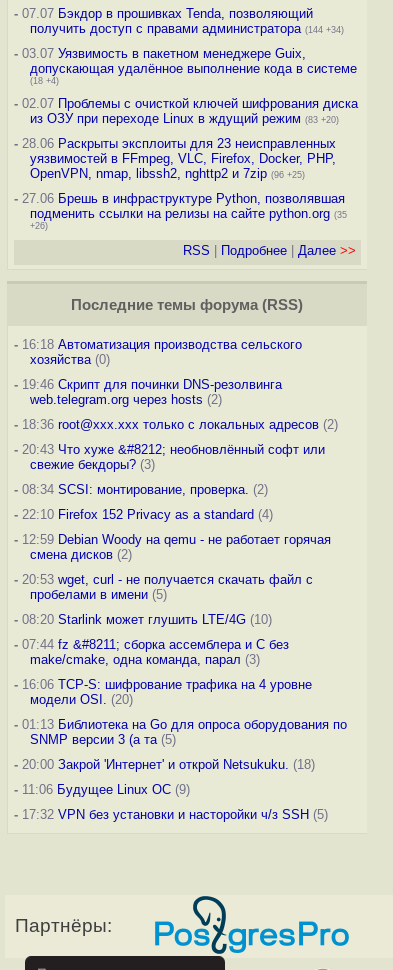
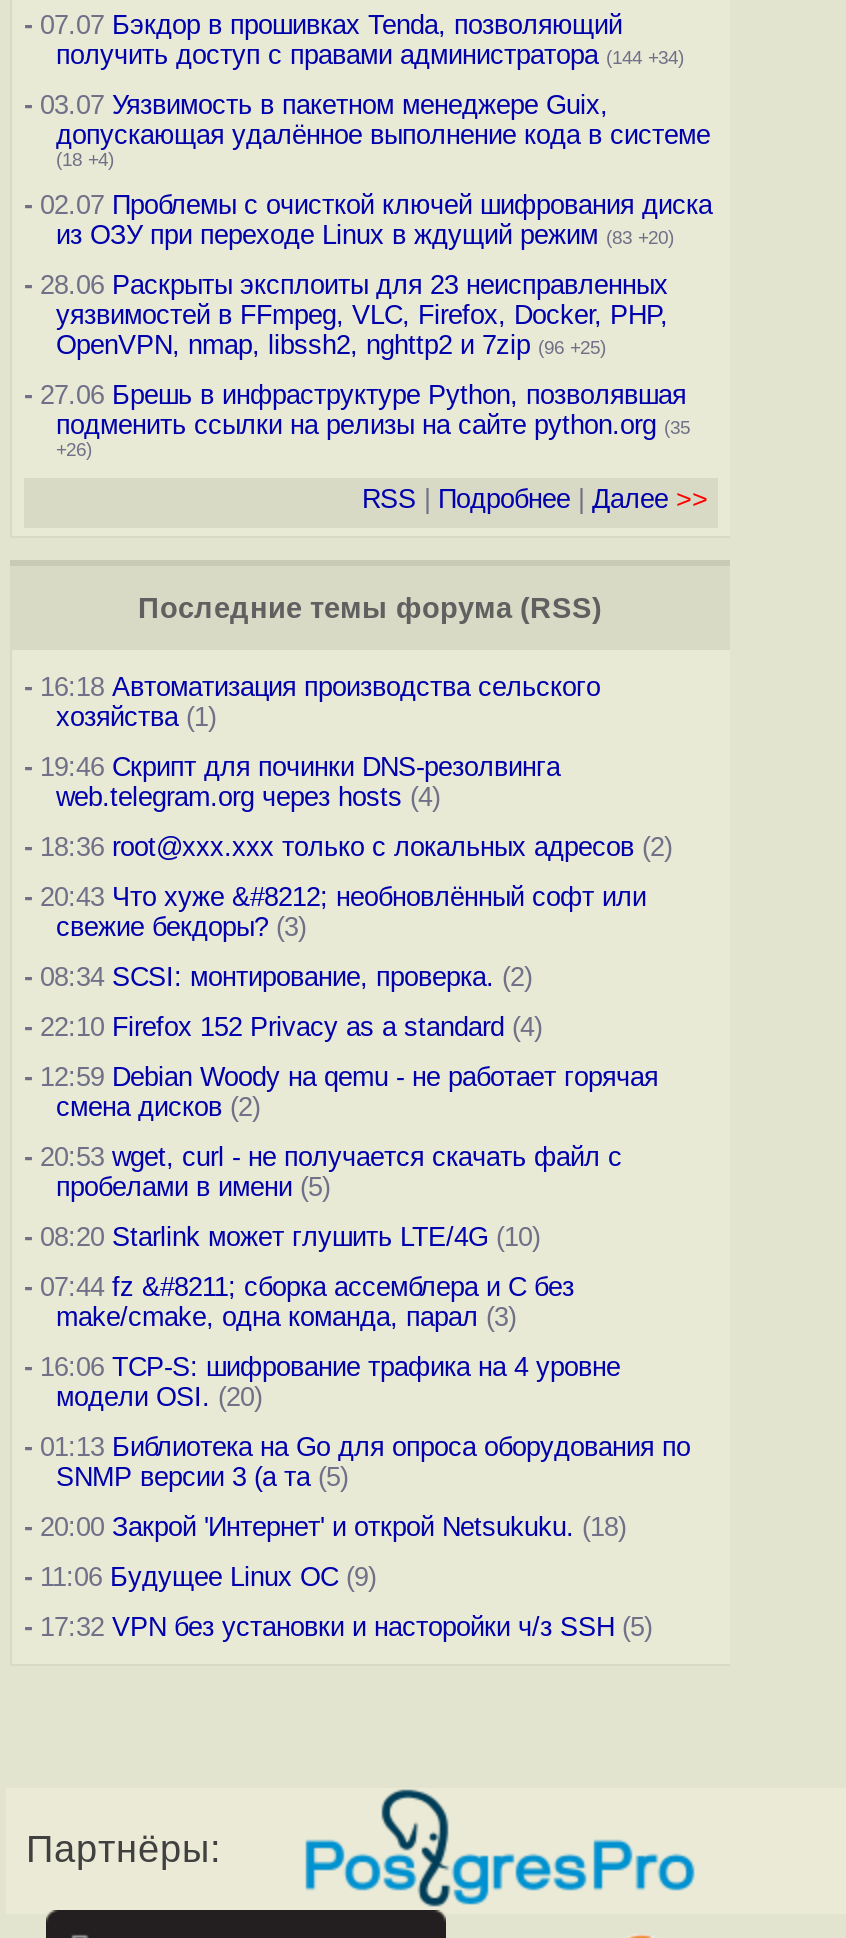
[30,352,110,367] хозяйства (0) -> [56,702,216,732] хозяйства (1)
[30,392,222,407] web.telegram.org через hosts (2) -> [56,782,440,812] web.telegram.org через hosts (4)

